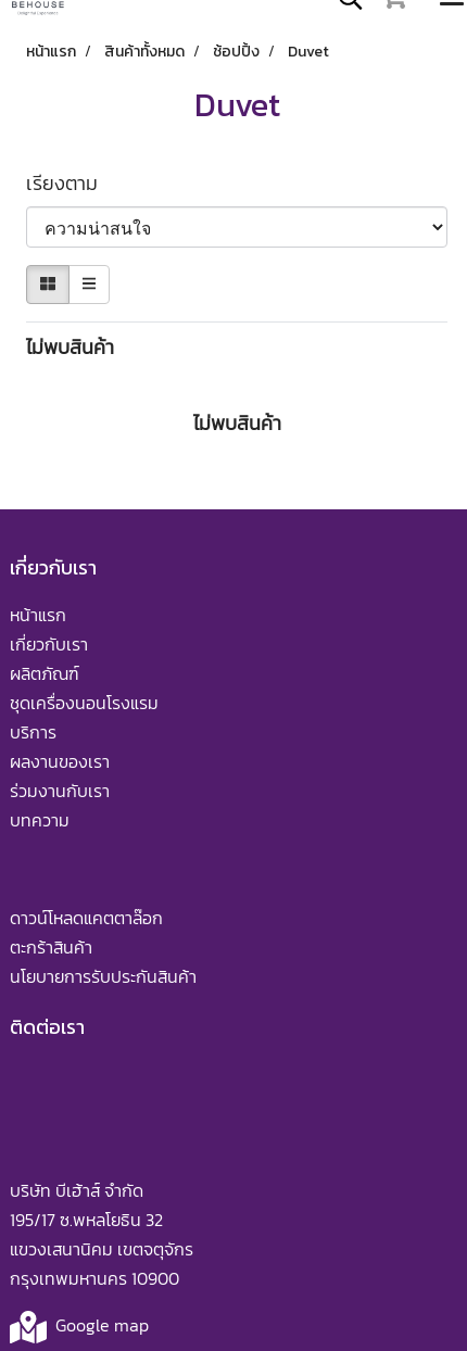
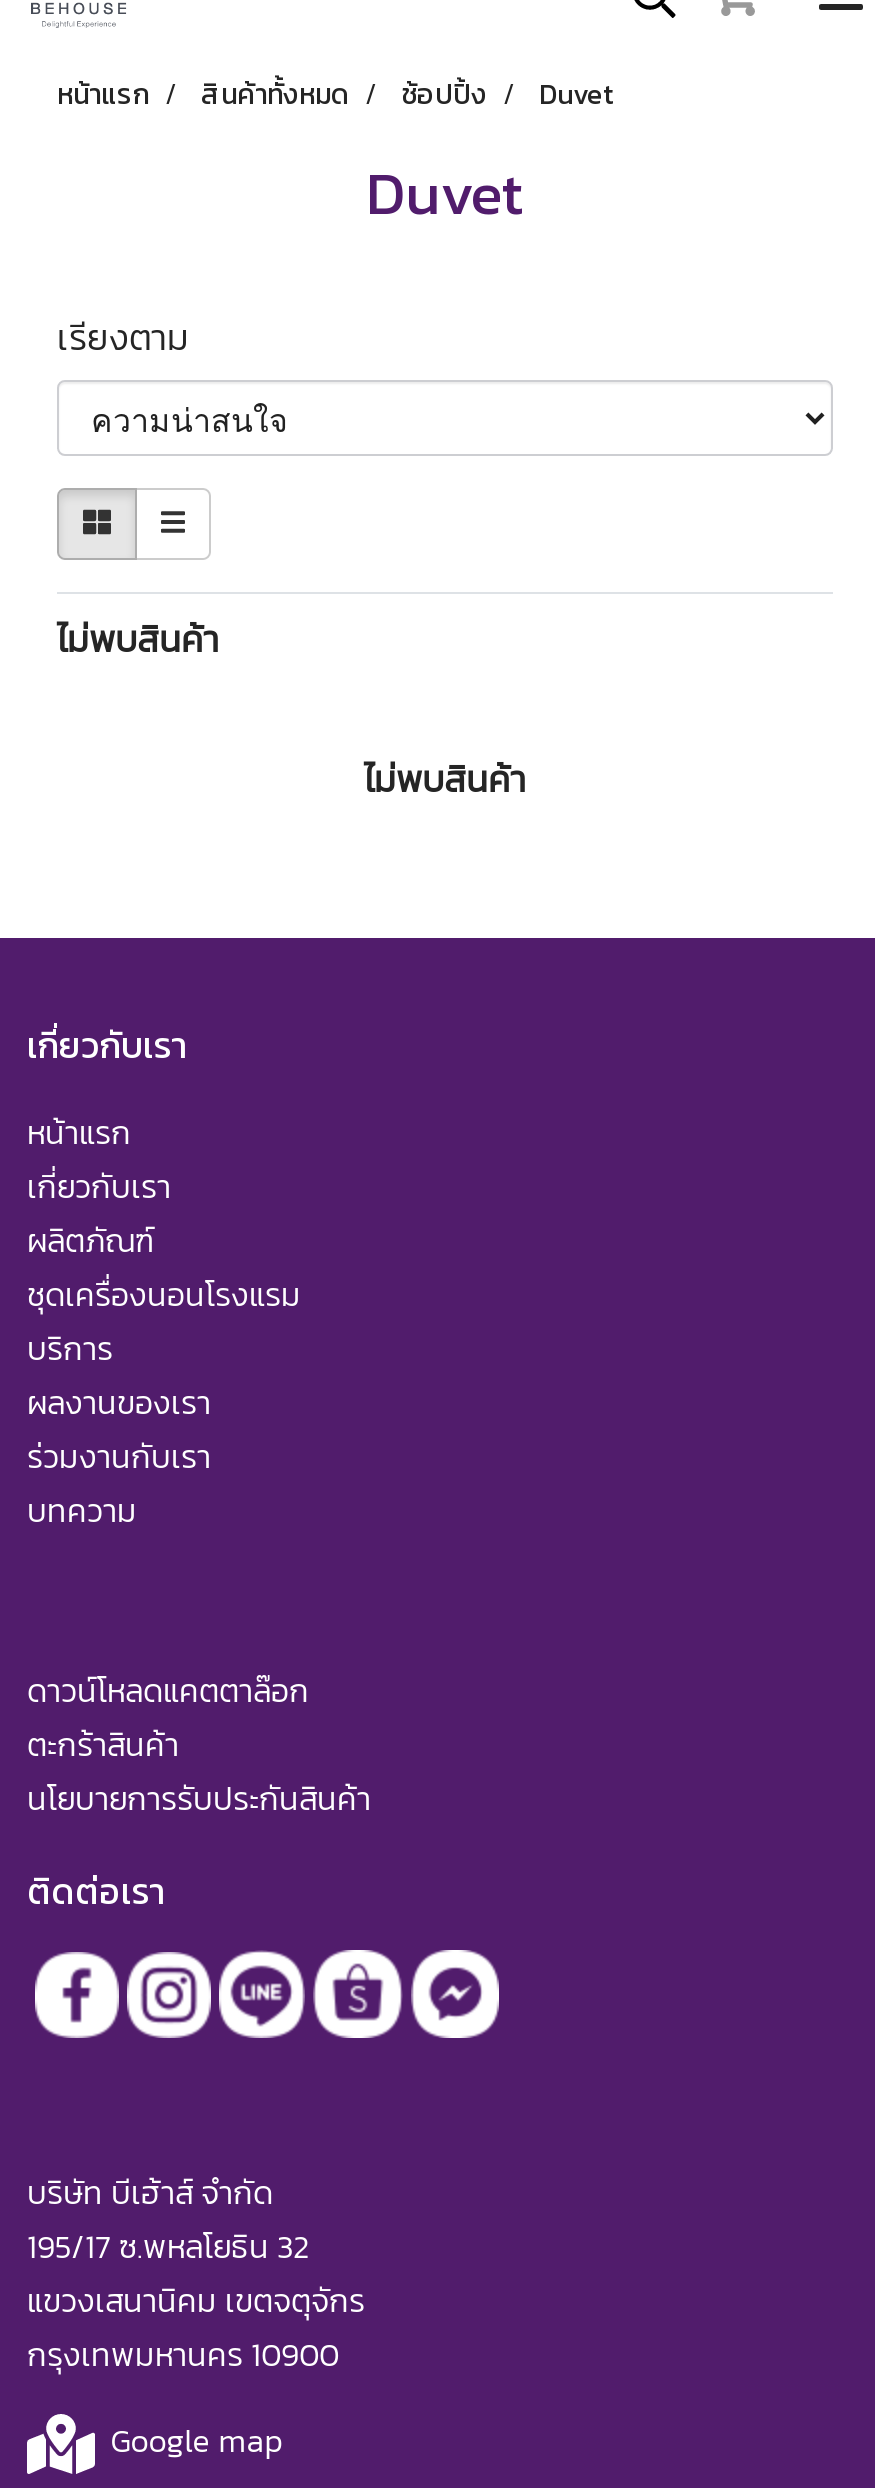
none -> [33,1948,501,2040] [image]

